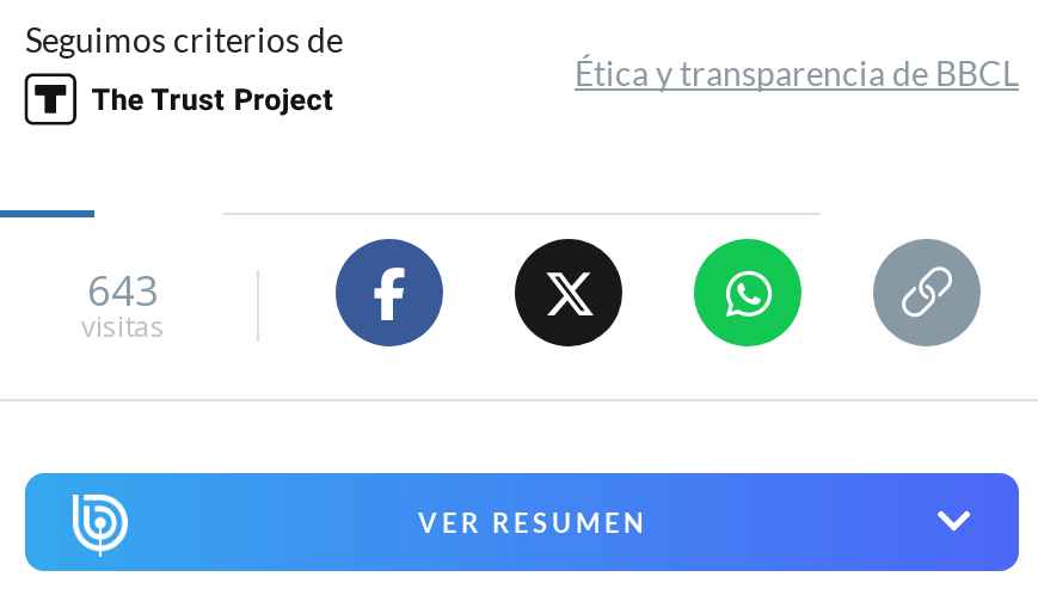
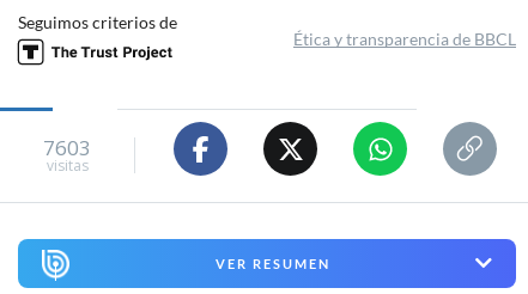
[87,262,159,317] 643 -> [43,133,91,161] 7603

